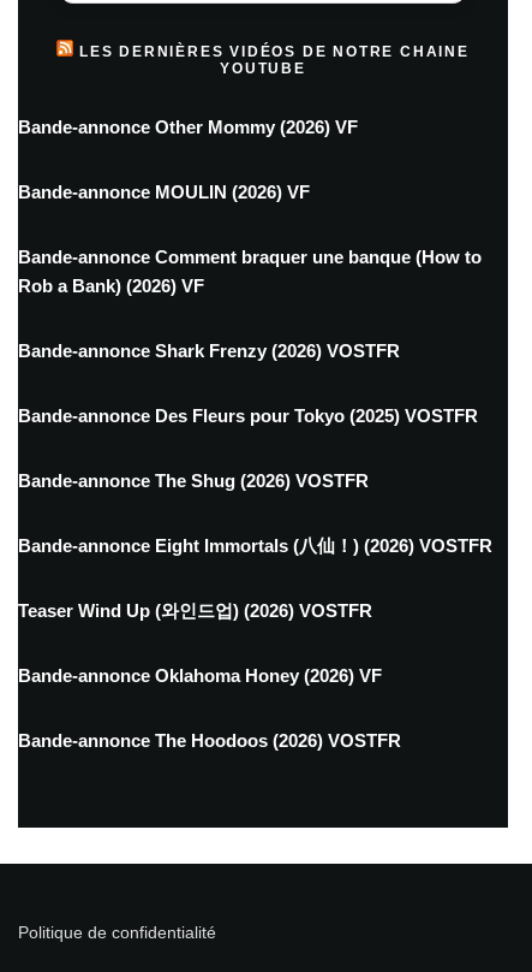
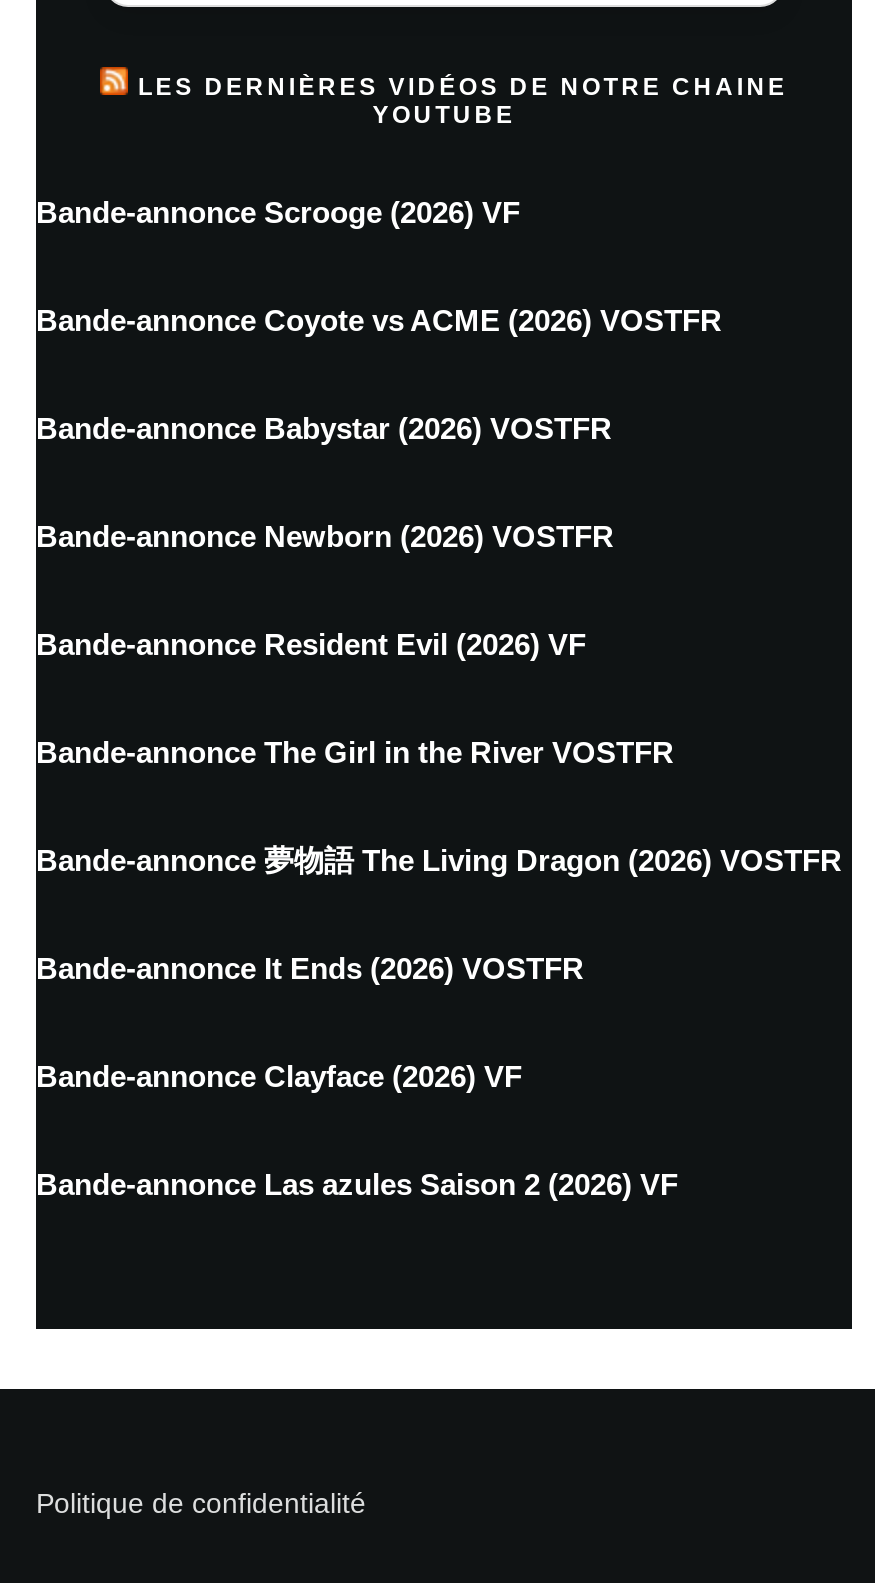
[18,117,358,138] Bande-annonce Other Mommy (2026) VF -> [36,195,520,229] Bande-annonce Scrooge (2026) VF
[18,182,310,203] Bande-annonce MOULIN (2026) VF -> [36,303,722,337] Bande-annonce Coyote vs ACME (2026) VOSTFR
[18,247,482,297] Bande-annonce Comment braquer une banque (How to | Rob a Bank) (2026) VF -> [36,411,612,445] Bande-annonce Babystar (2026) VOSTFR
[18,341,400,361] Bande-annonce Shark Frenzy (2026) VOSTFR -> [36,519,614,553] Bande-annonce Newborn (2026) VOSTFR
[18,406,478,426] Bande-annonce Des Fleurs pour Tokyo (2025) VOSTFR -> [36,627,586,661] Bande-annonce Resident Evil (2026) VF
[18,471,369,491] Bande-annonce The Shug (2026) VOSTFR -> [36,735,674,769] Bande-annonce The Girl in the River VOSTFR
[18,536,492,556] Bande-annonce Eight Immortals (八仙！) (2026) VOSTFR -> [36,843,842,877] Bande-annonce 夢物語 The Living Dragon (2026) VOSTFR
[18,601,372,621] Teaser Wind Up (와인드업) (2026) VOSTFR -> [36,951,584,985] Bande-annonce It Ends (2026) VOSTFR
[18,666,382,686] Bande-annonce Oklahoma Honey (2026) VF -> [36,1059,522,1093] Bande-annonce Clayface (2026) VF
[18,731,401,751] Bande-annonce The Hoodoos (2026) VOSTFR -> [36,1167,678,1201] Bande-annonce Las azules Saison 2 (2026) VF

